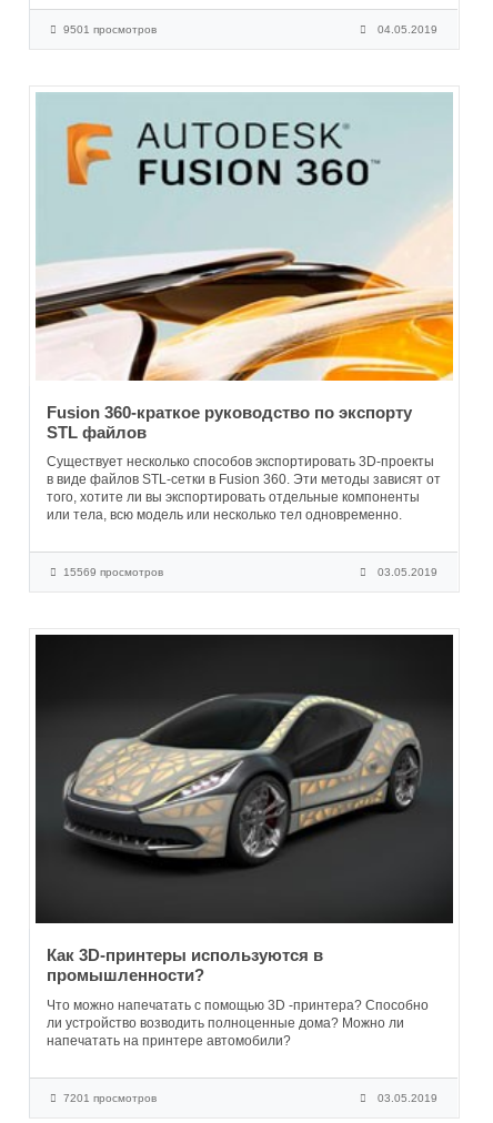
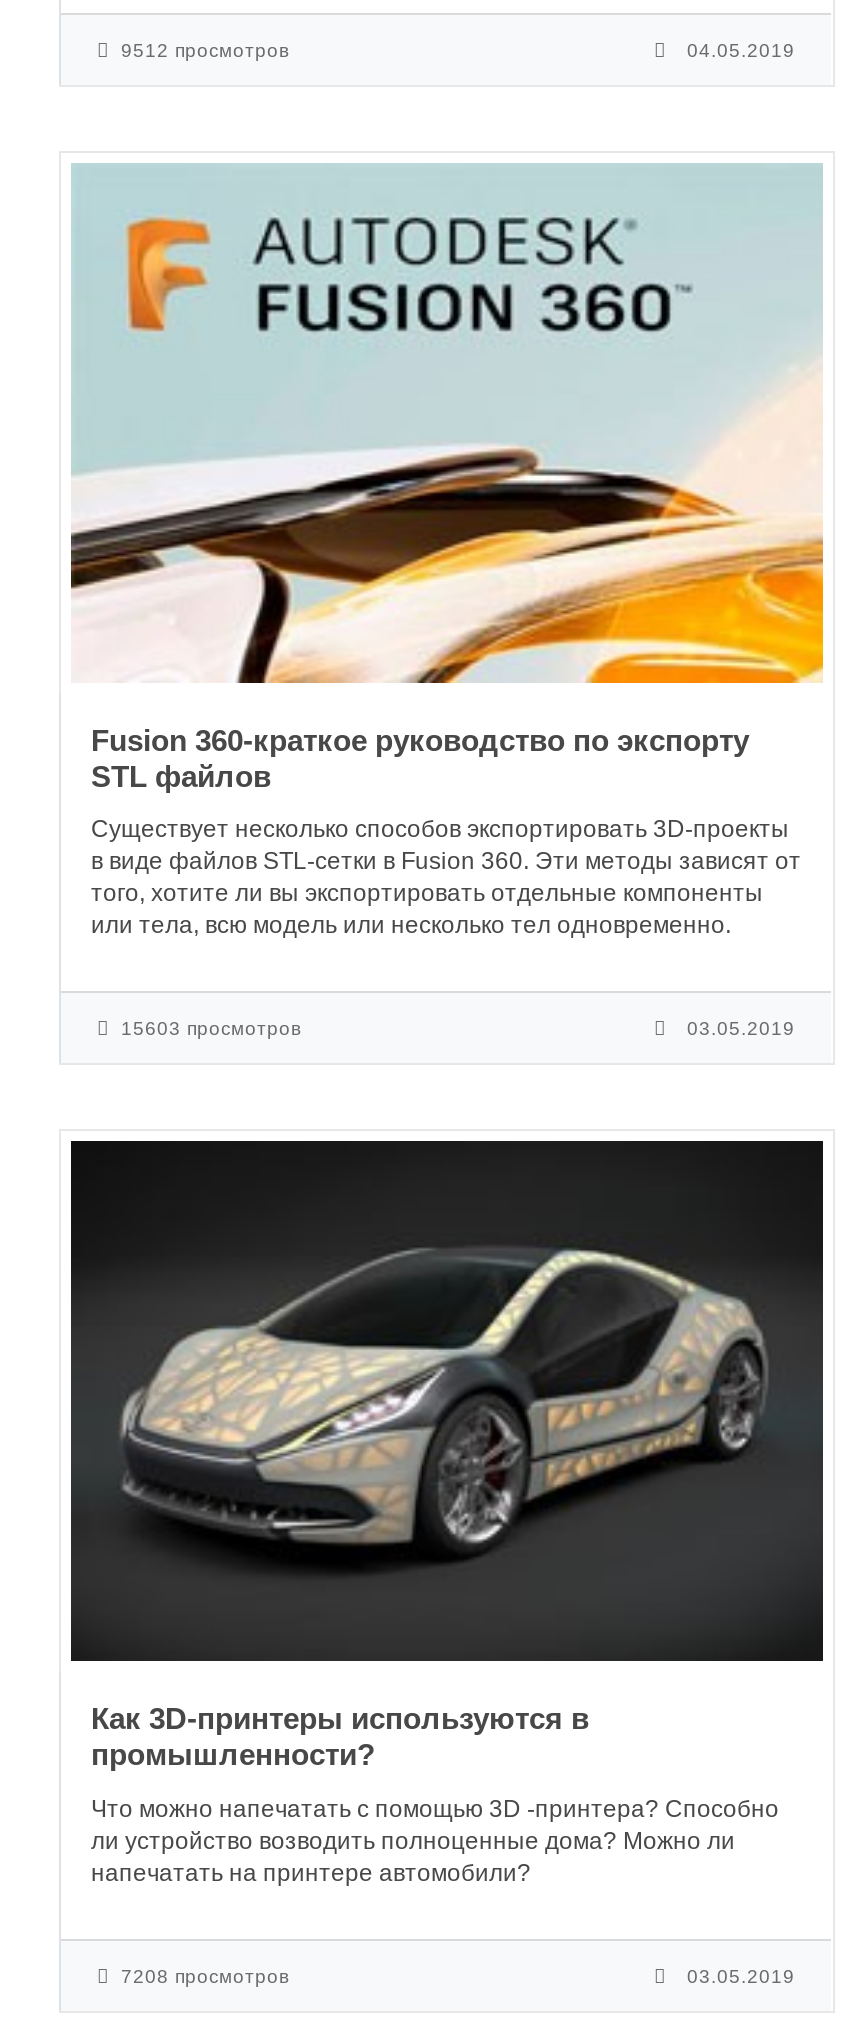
[63,23,157,35] 9501 просмотров -> [121,38,289,60] 9512 просмотров
[63,566,163,578] 15569 просмотров -> [121,1017,301,1039] 15603 просмотров
[63,1091,157,1104] 7201 просмотров -> [121,1964,289,1986] 7208 просмотров

